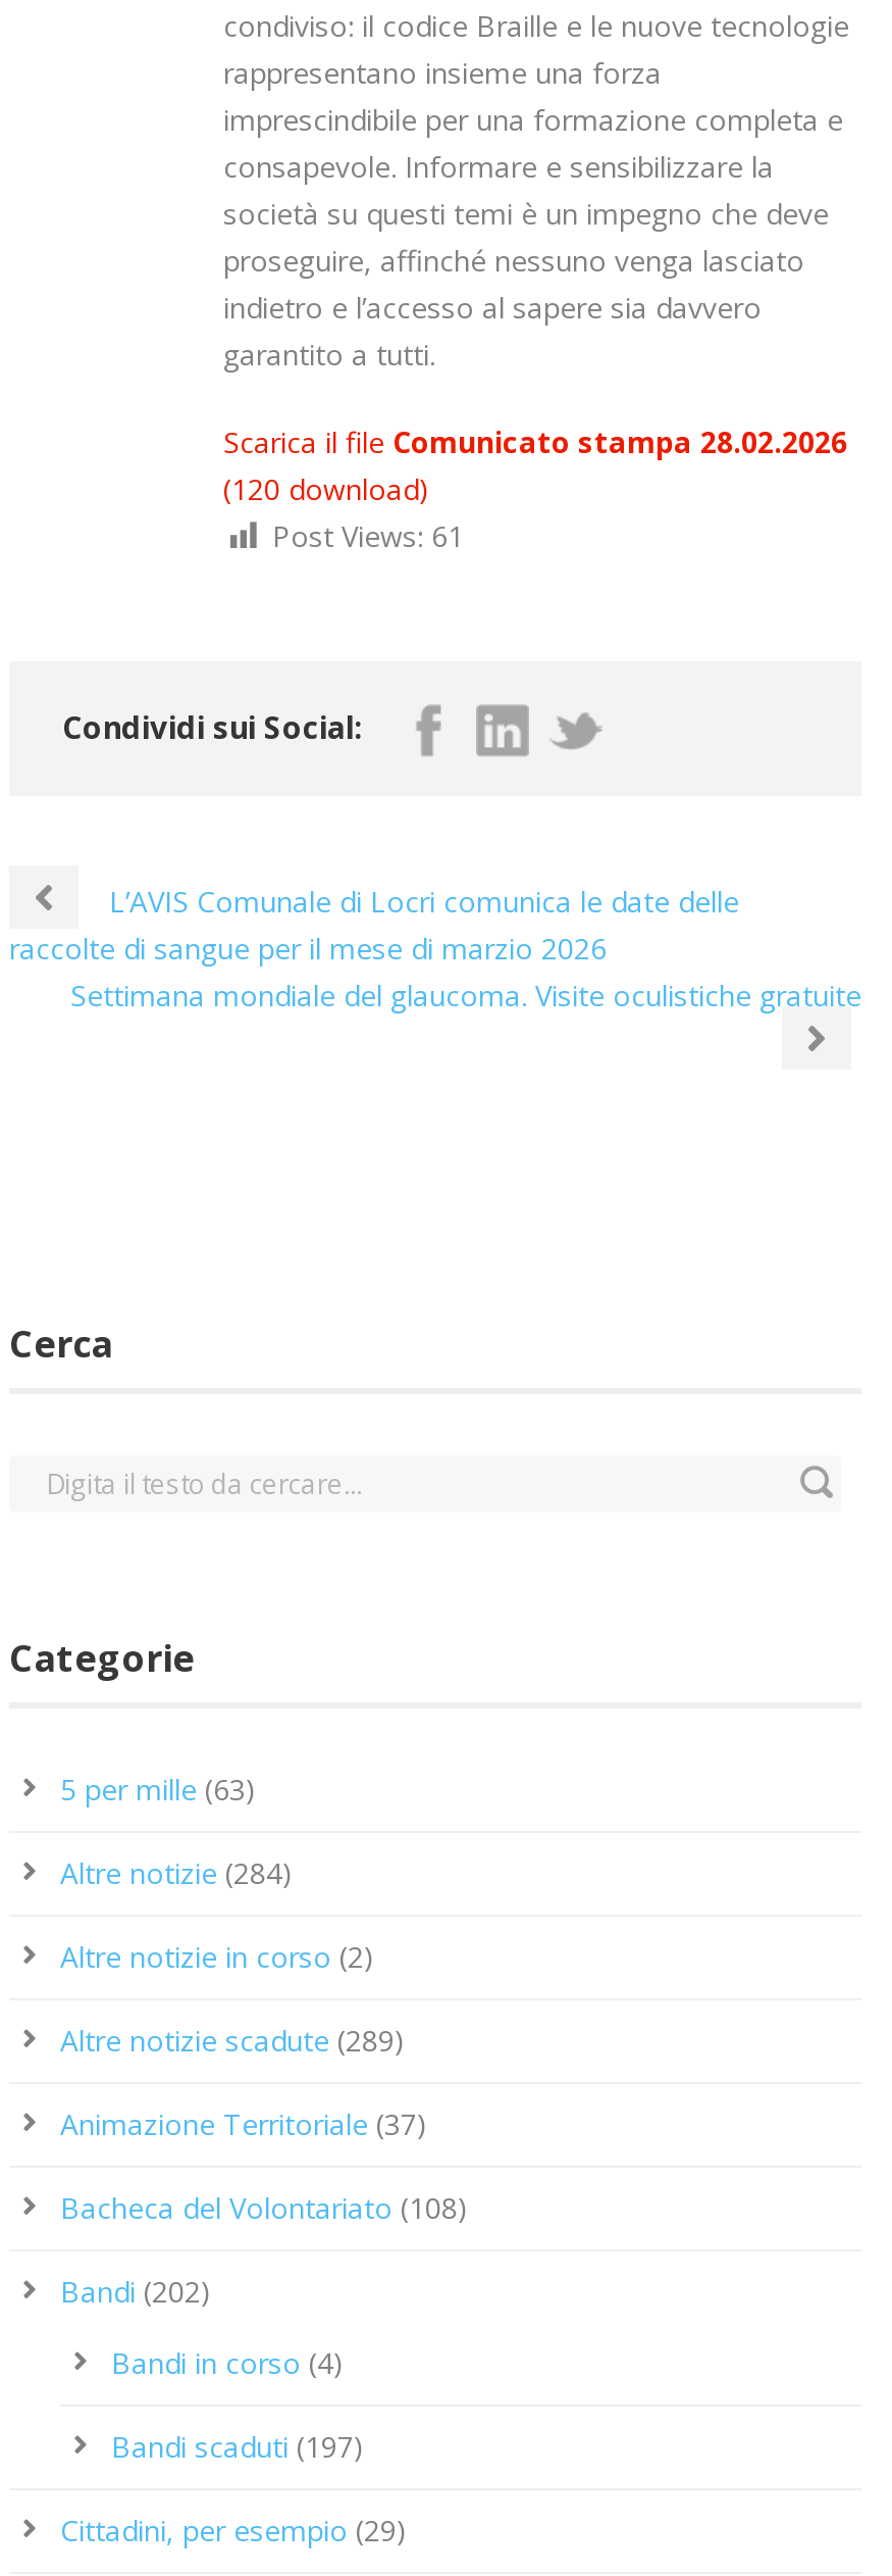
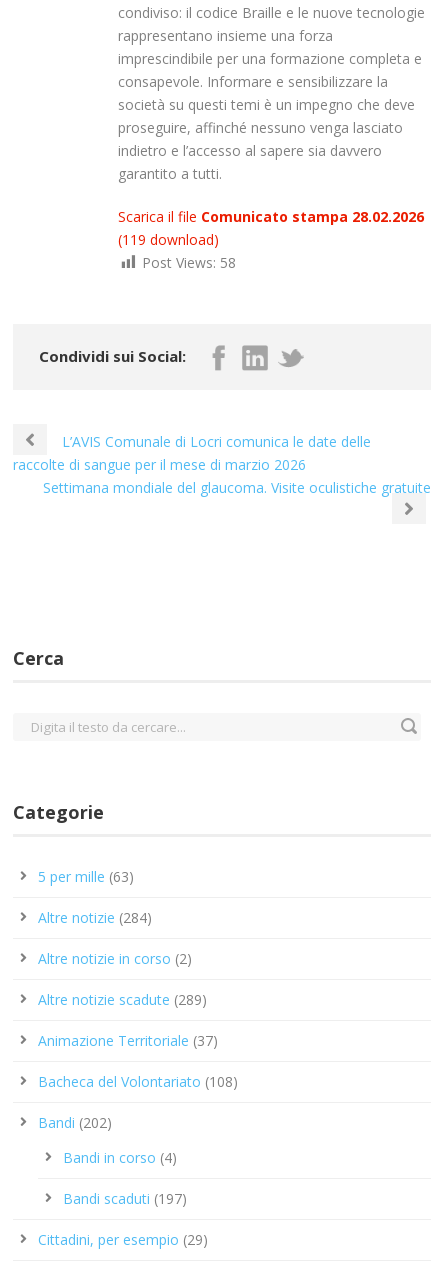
[223,469,429,508] (120 download) -> [118,230,219,249] (119 download)
[272,516,464,555] Post Views: 61 -> [142,253,236,272] Post Views: 58

